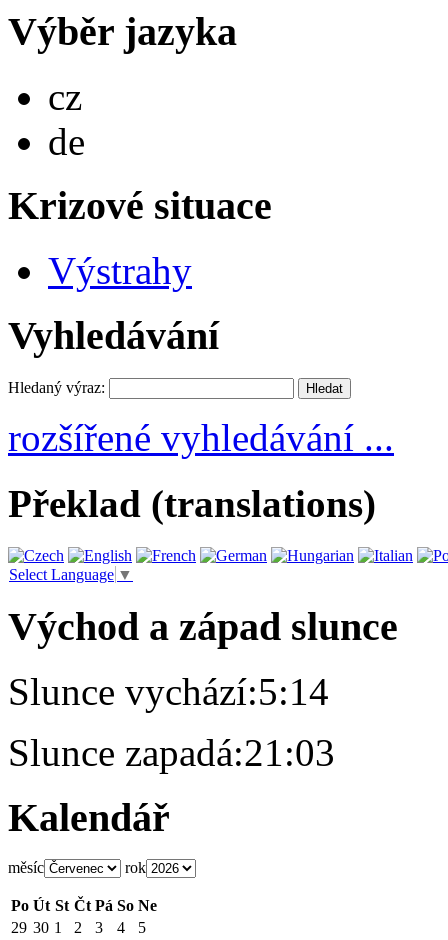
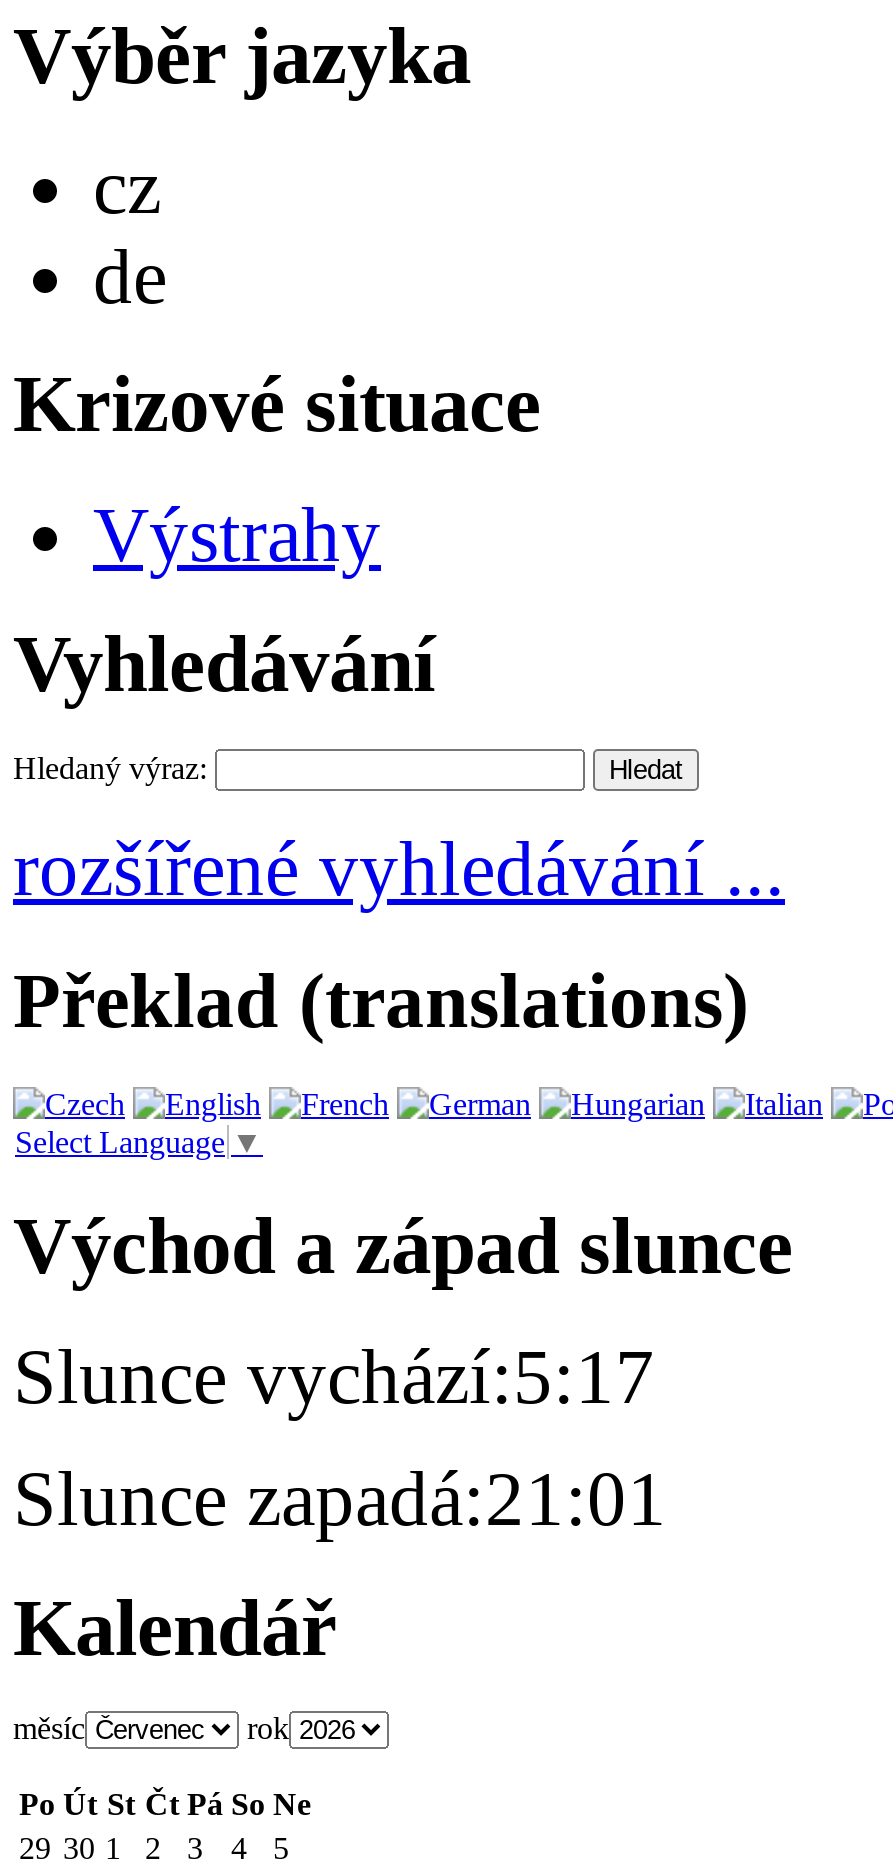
[8,670,329,713] Slunce vychází:5:14 -> [13,1333,655,1419] Slunce vychází:5:17
[8,731,335,774] Slunce zapadá:21:03 -> [13,1455,667,1541] Slunce zapadá:21:01

